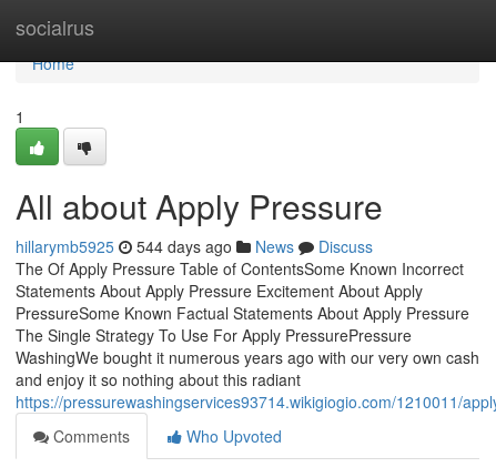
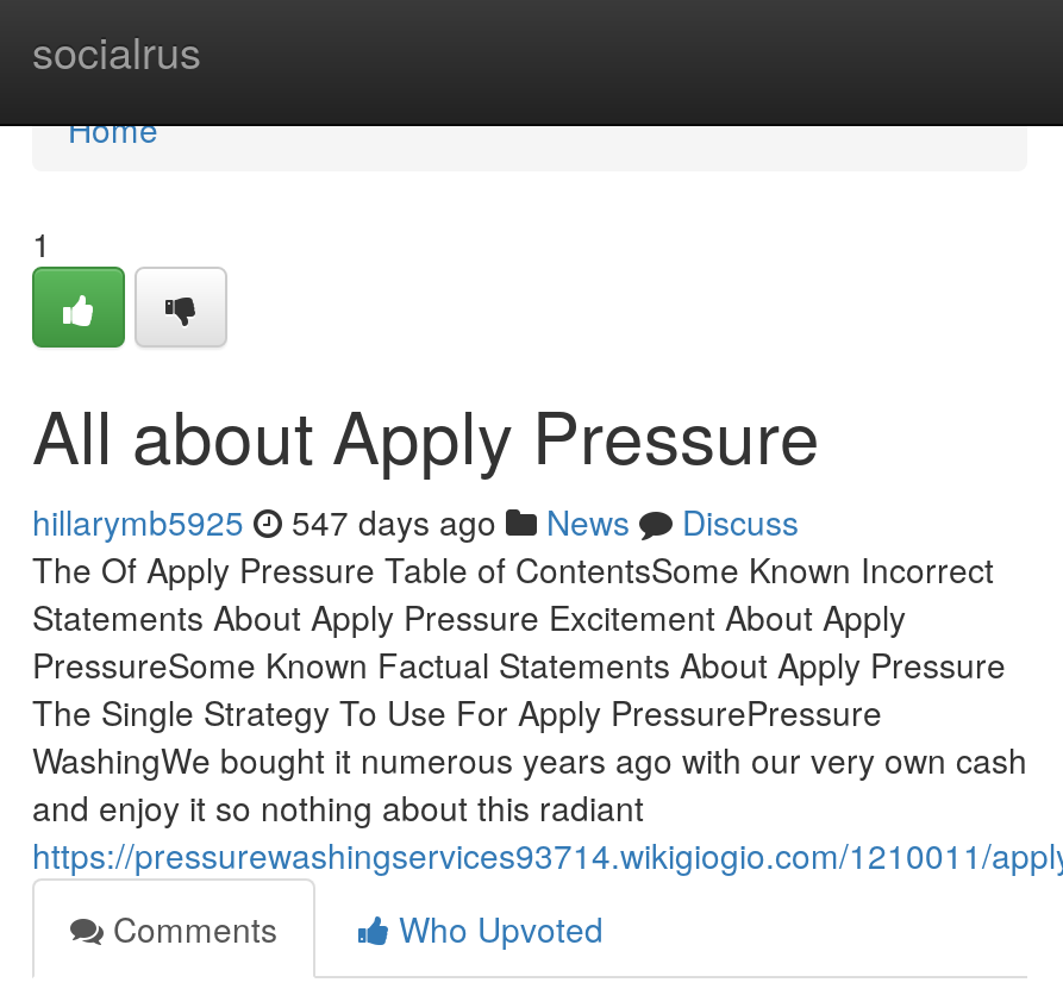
[16,235,373,257] hillarymb5925 544 days ago News Discuss -> [32,498,799,545] hillarymb5925 547 days ago News Discuss

